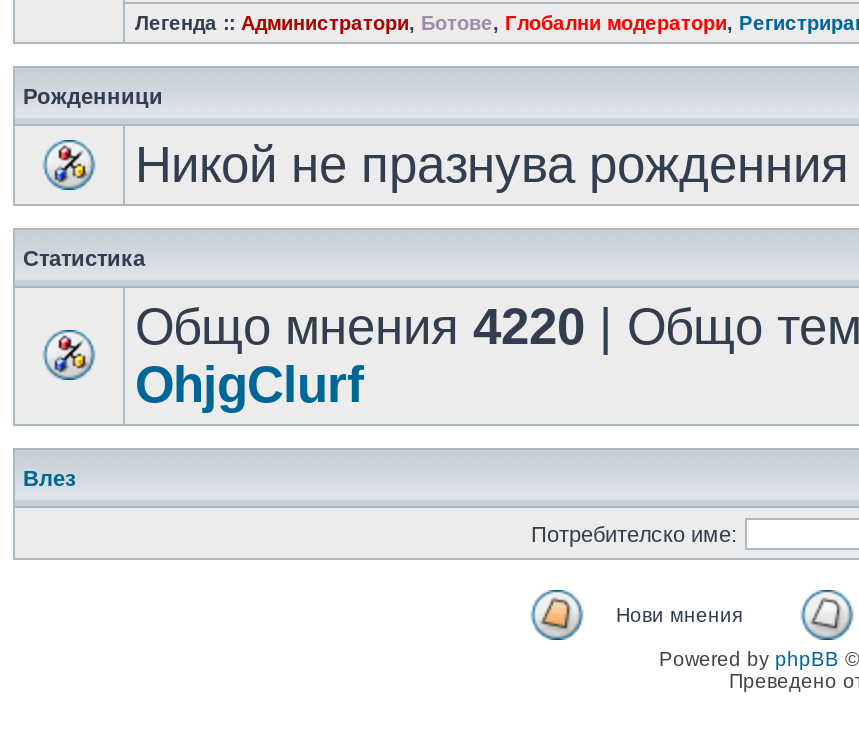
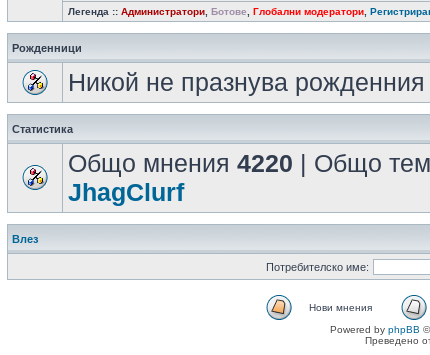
[135,356,363,412] OhjgClurf -> [68,178,184,206] JhagClurf

